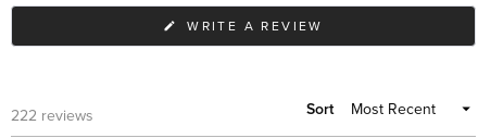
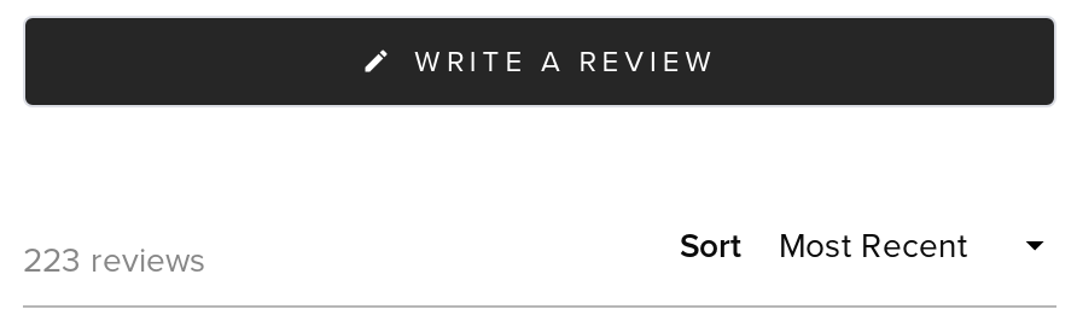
[11,104,93,126] 222 reviews -> [23,235,206,283] 223 reviews

